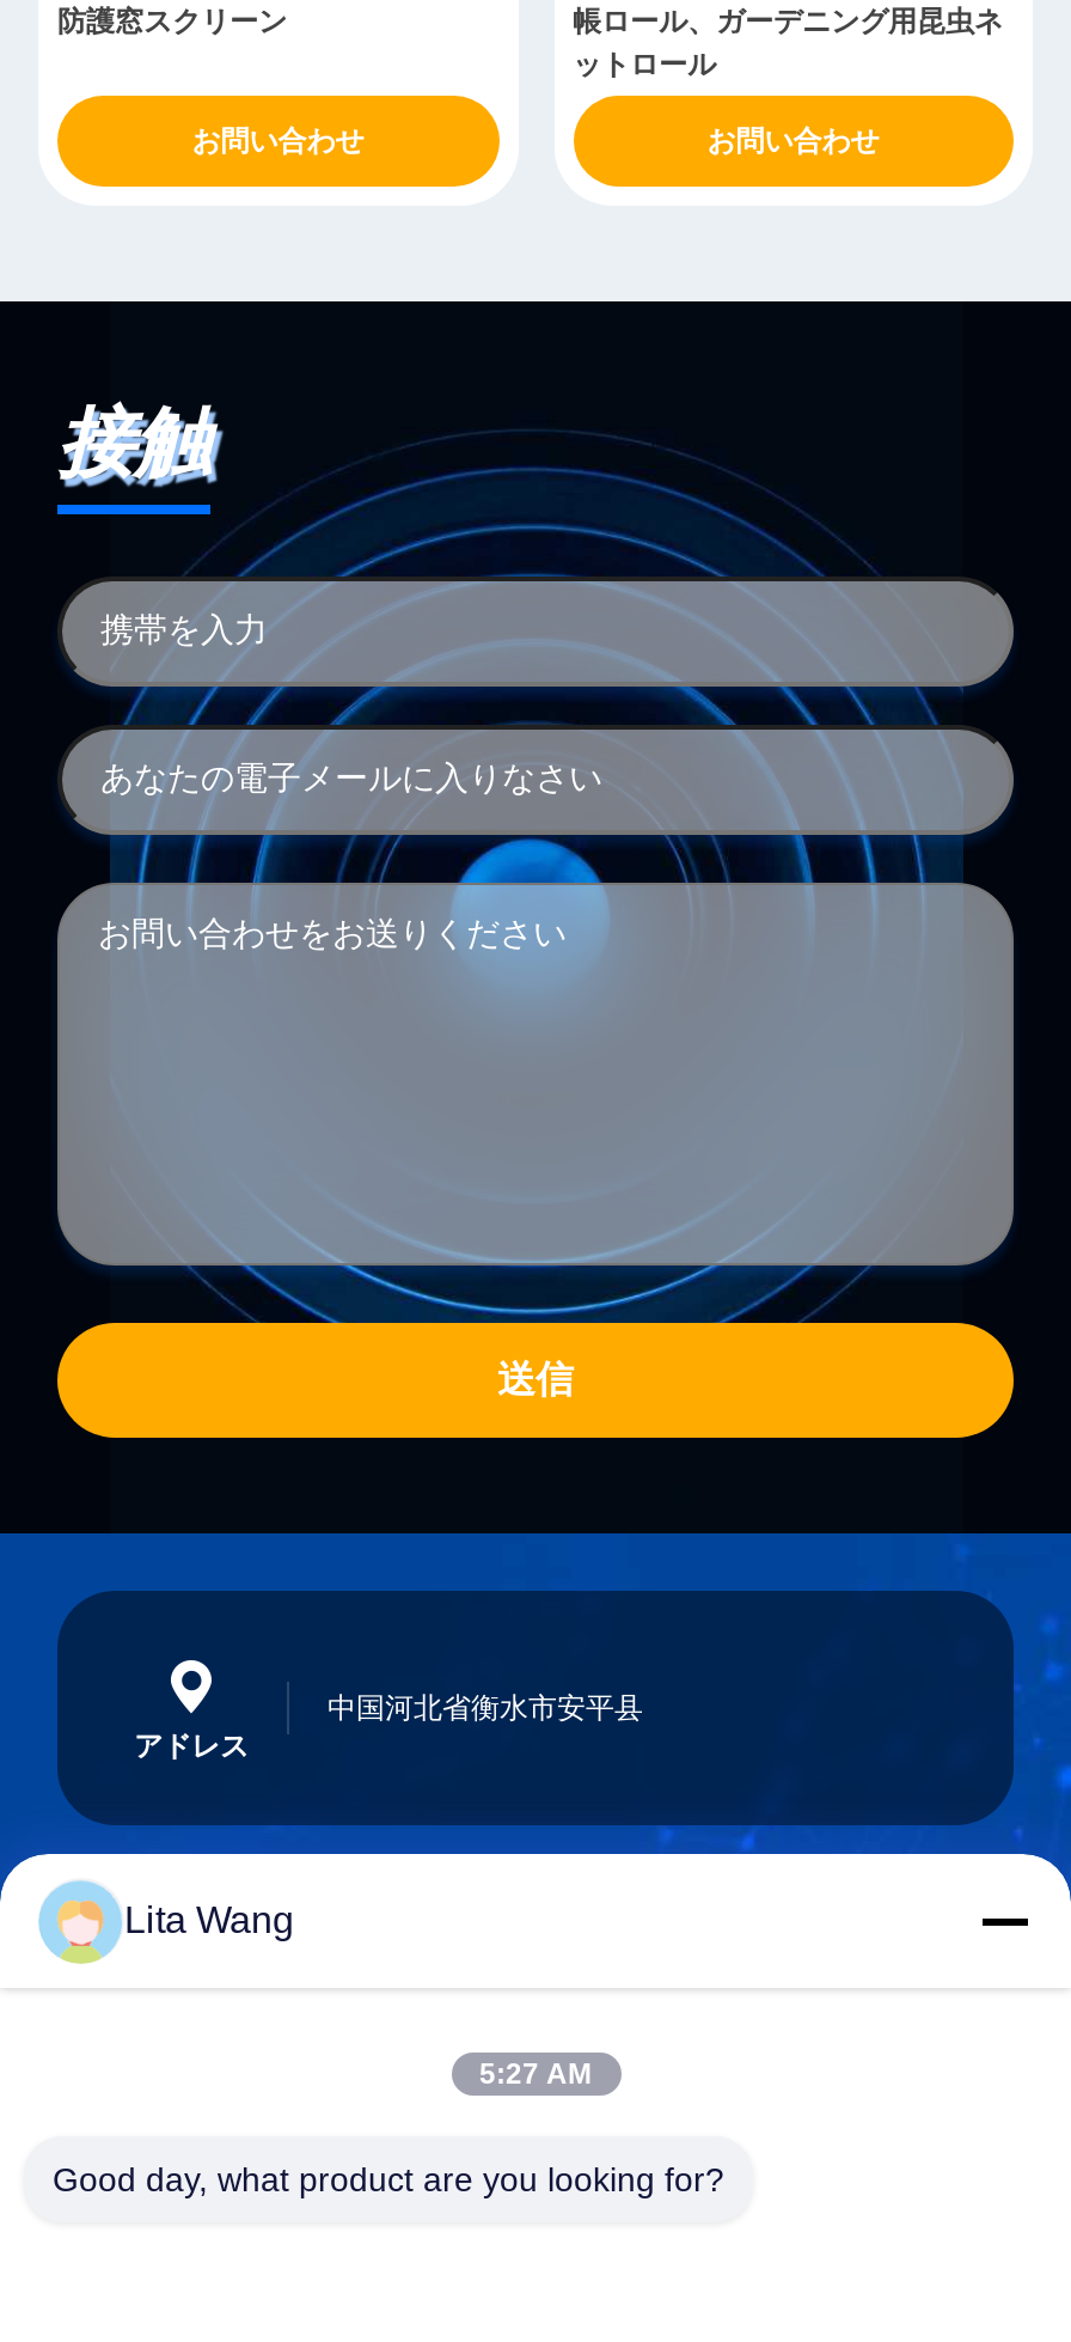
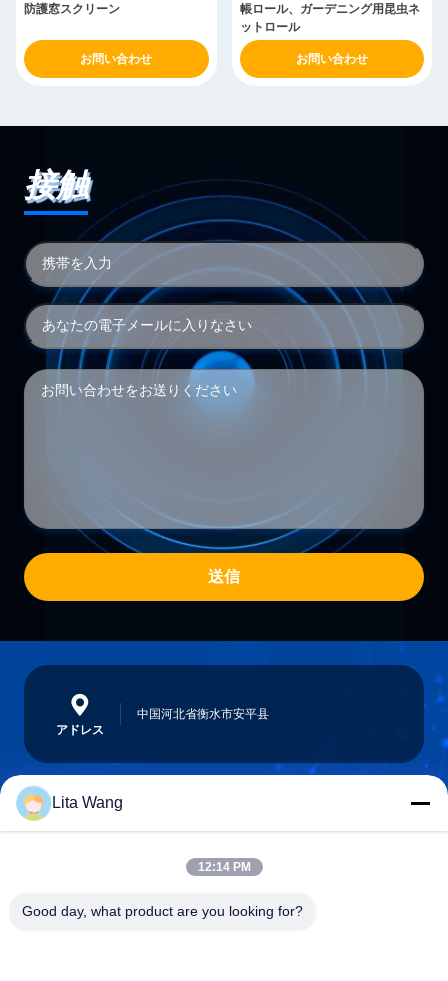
[479,2057,592,2091] 5:27 AM -> [197,860,250,874] 12:14 PM

